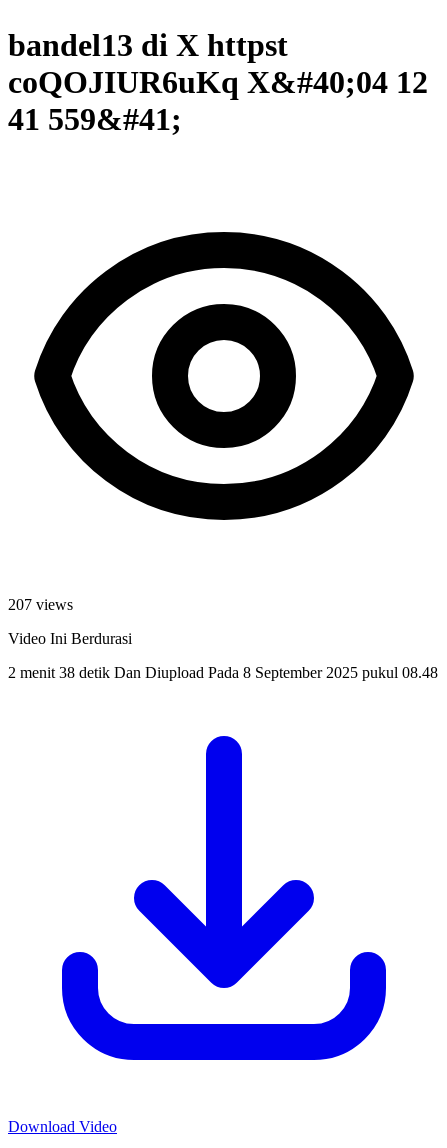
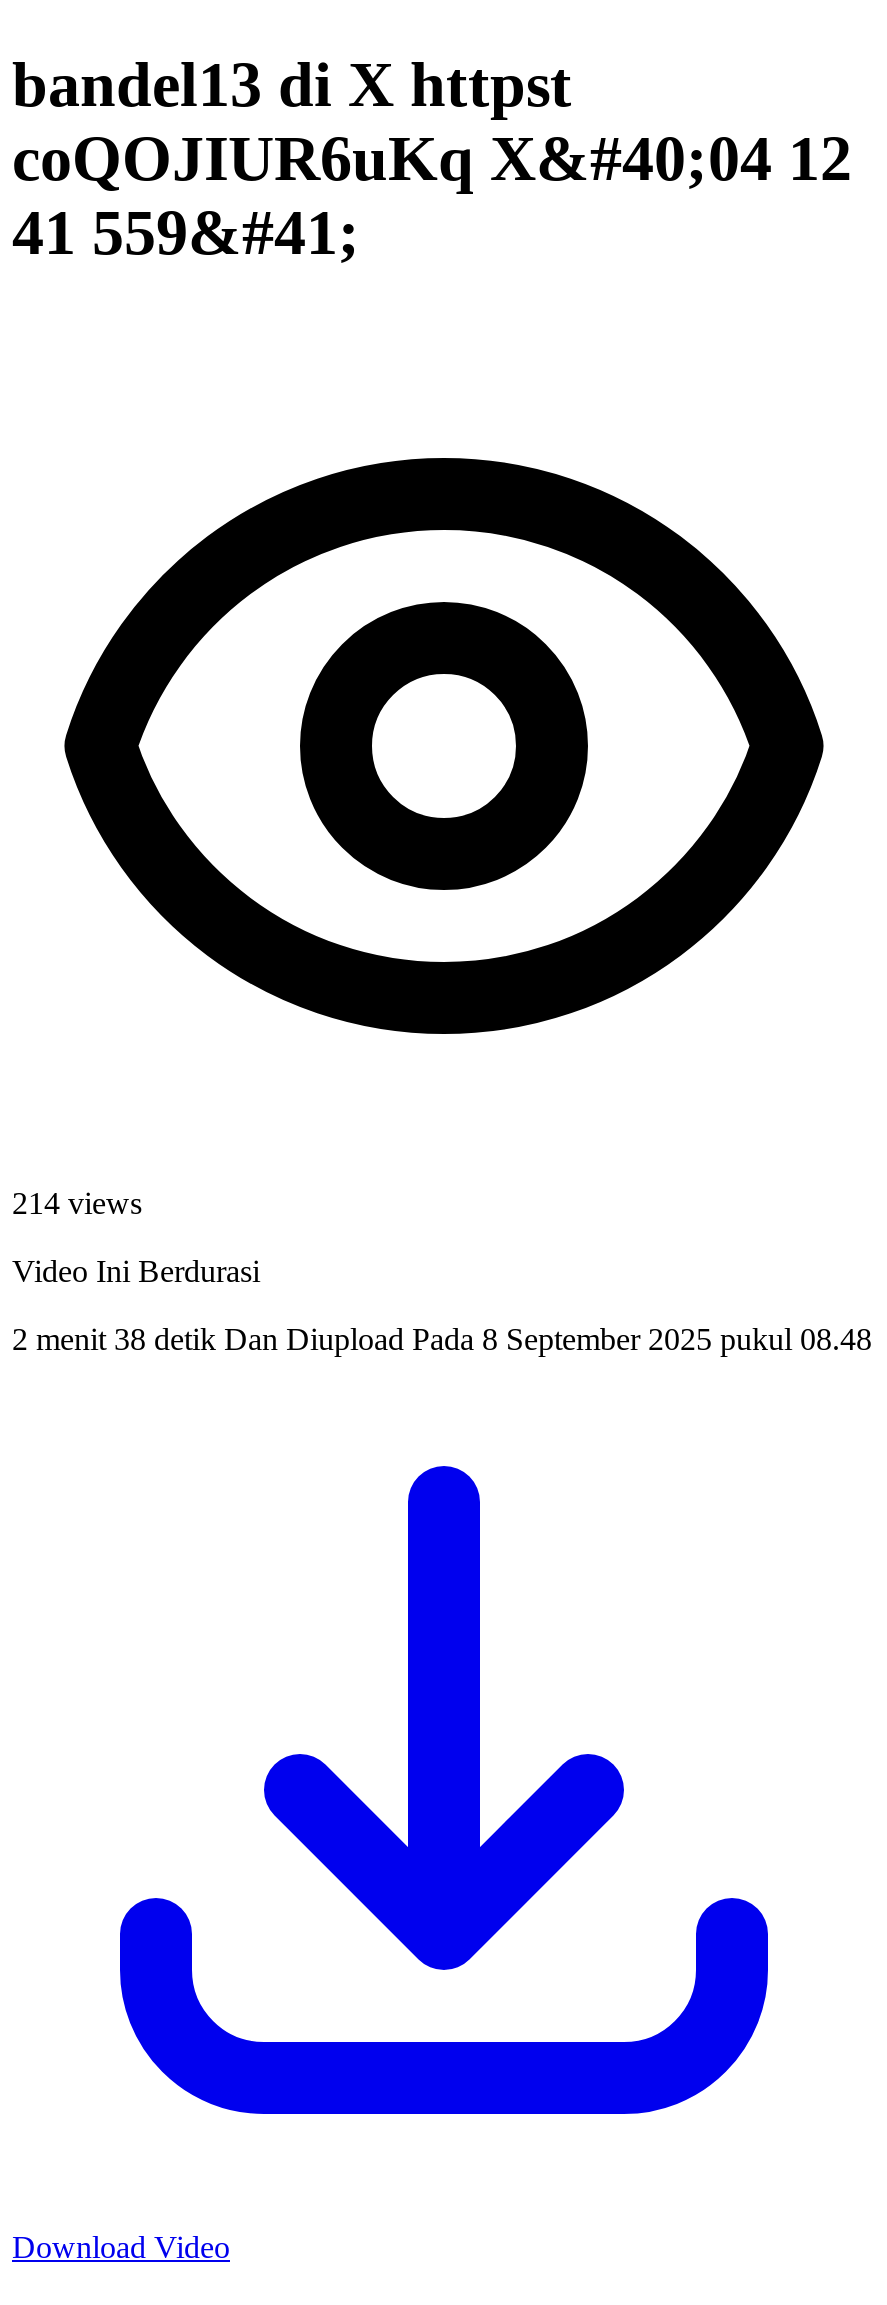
[8,596,73,613] 207 views -> [12,1186,142,1220] 214 views

